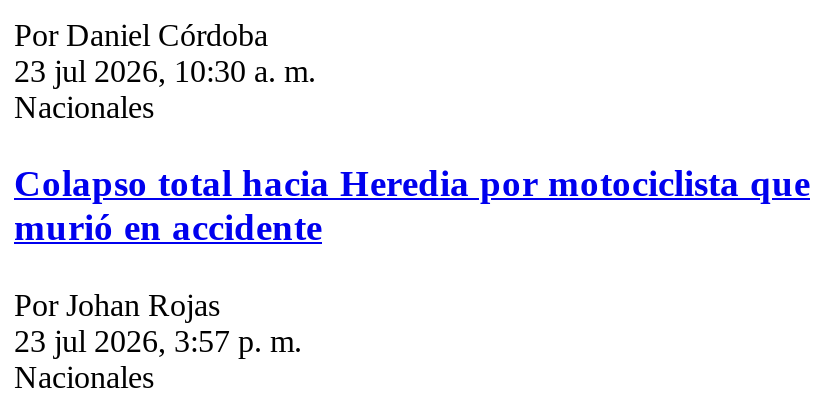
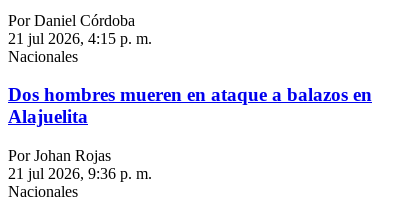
[14,53,316,87] 23 jul 2026, 10:30 a. m. -> [8,30,152,47] 21 jul 2026, 4:15 p. m.
[14,163,810,249] Colapso total hacia Heredia por motociclista que | murió en accidente -> [8,84,372,127] Dos hombres mueren en ataque a balazos en | Alajuelita
[14,324,302,358] 23 jul 2026, 3:57 p. m. -> [8,165,152,182] 21 jul 2026, 9:36 p. m.

